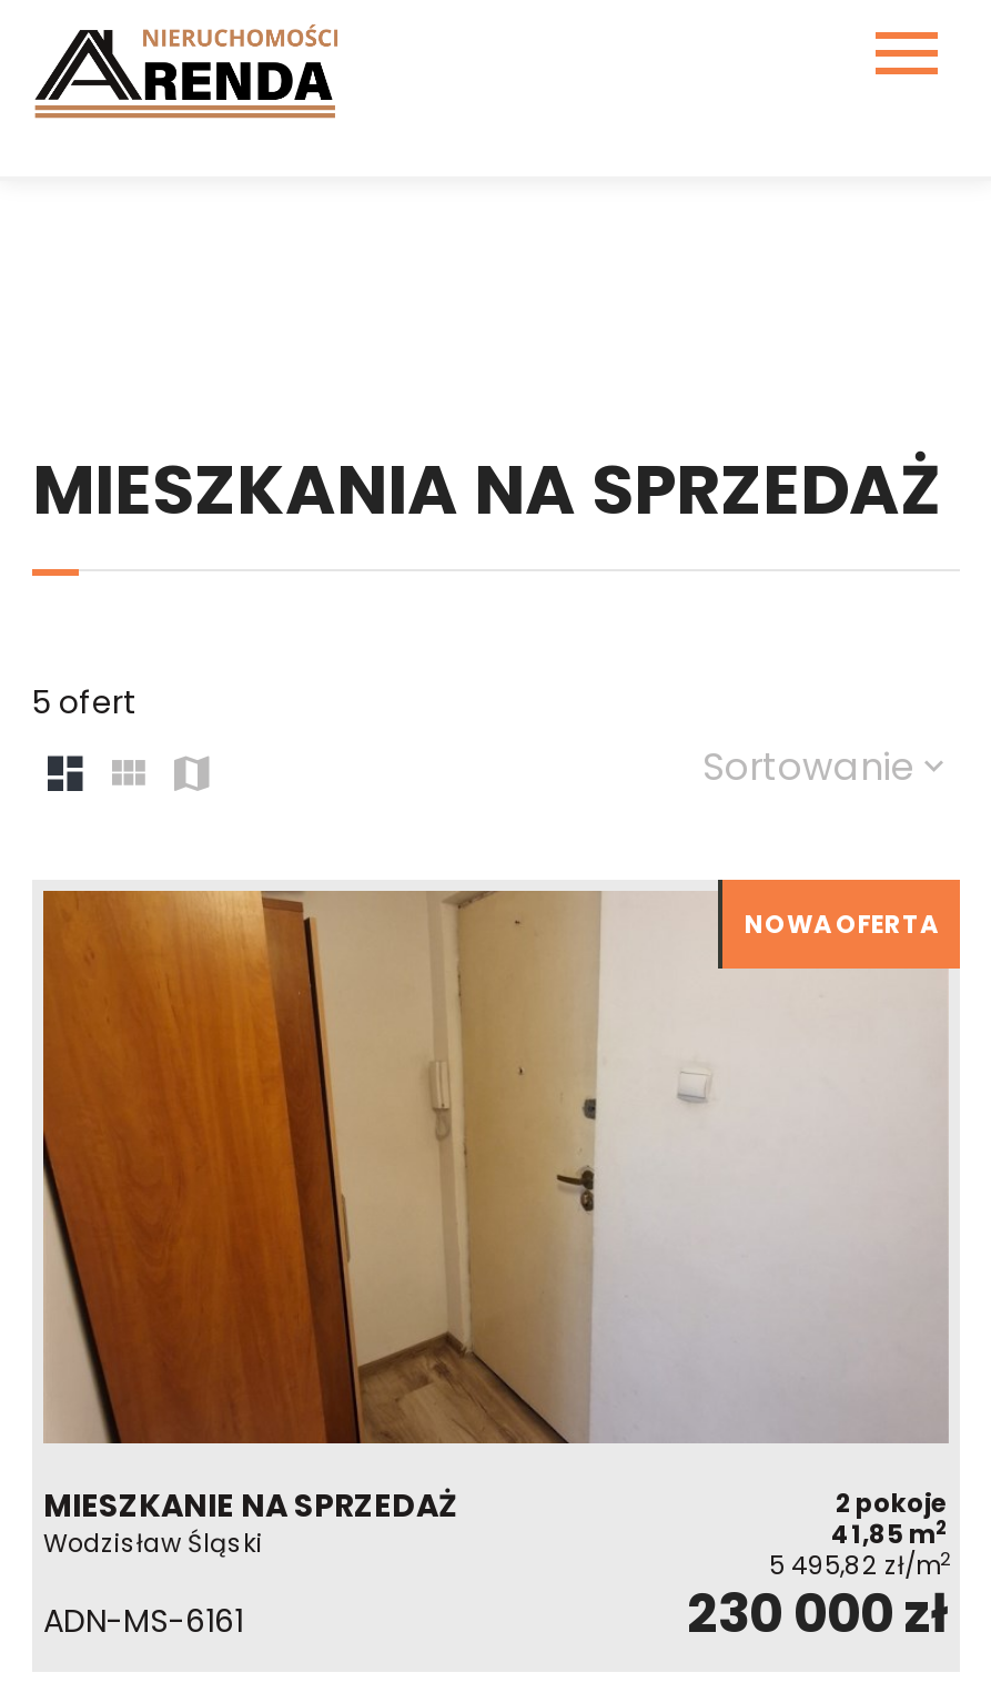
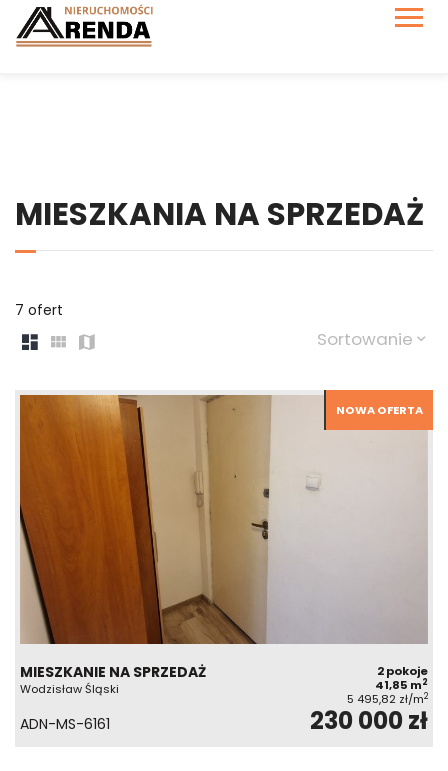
[32,680,136,724] 5 ofert -> [15,300,63,320] 7 ofert

